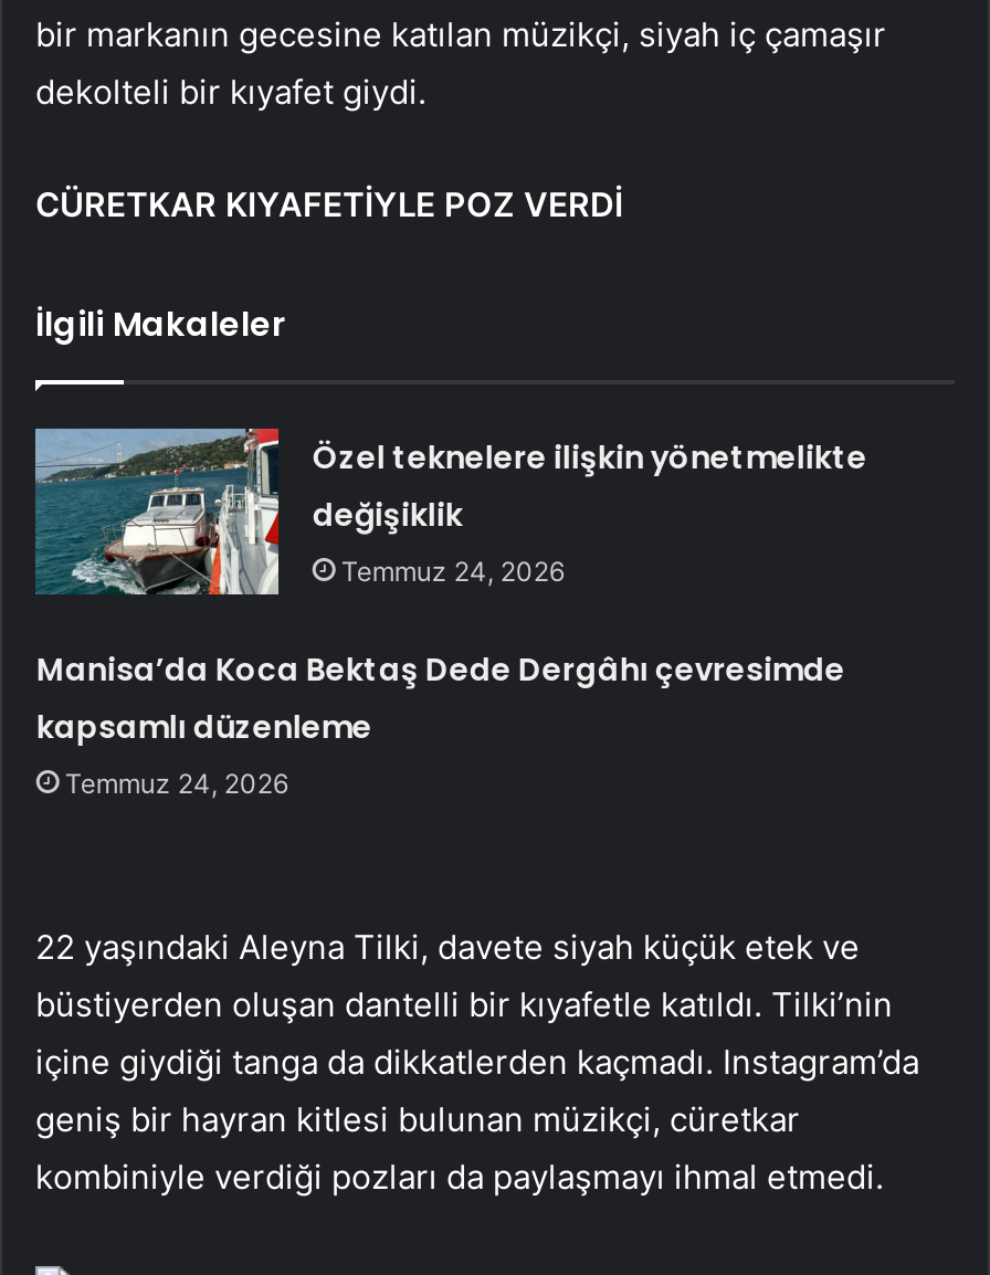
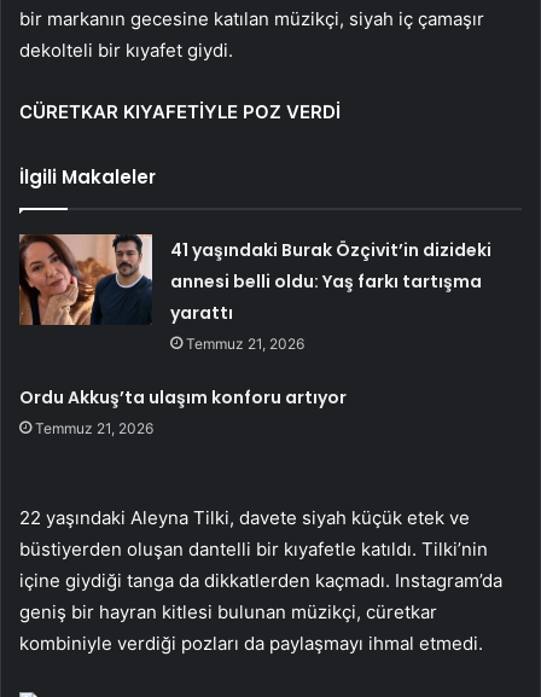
[33,426,867,597] [image] | Özel teknelere ilişkin yönetmelikte | değişiklik | Temmuz 24, 2026 -> [18,233,492,352] [image] | 41 yaşındaki Burak Özçivit’in dizideki | annesi belli oldu: Yaş farkı tartışma | yarattı | Temmuz 21, 2026
[36,647,845,799] Manisa’da Koca Bektaş Dede Dergâhı çevresimde | kapsamlı düzenleme | Temmuz 24, 2026 -> [20,385,347,437] Ordu Akkuş’ta ulaşım konforu artıyor | Temmuz 21, 2026

